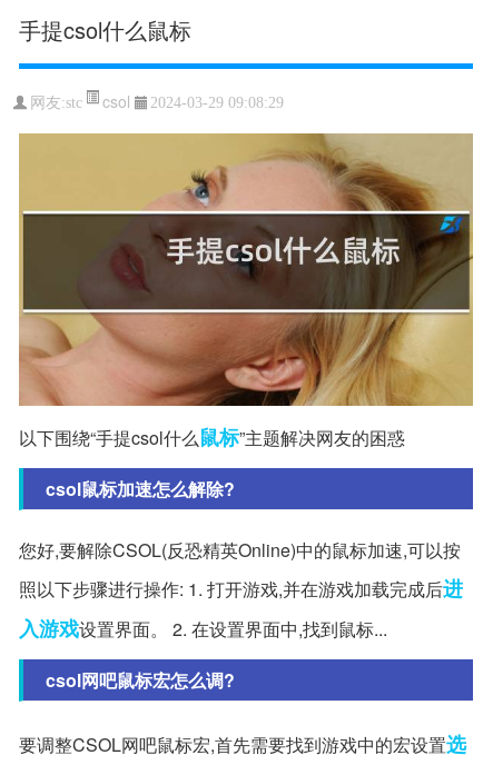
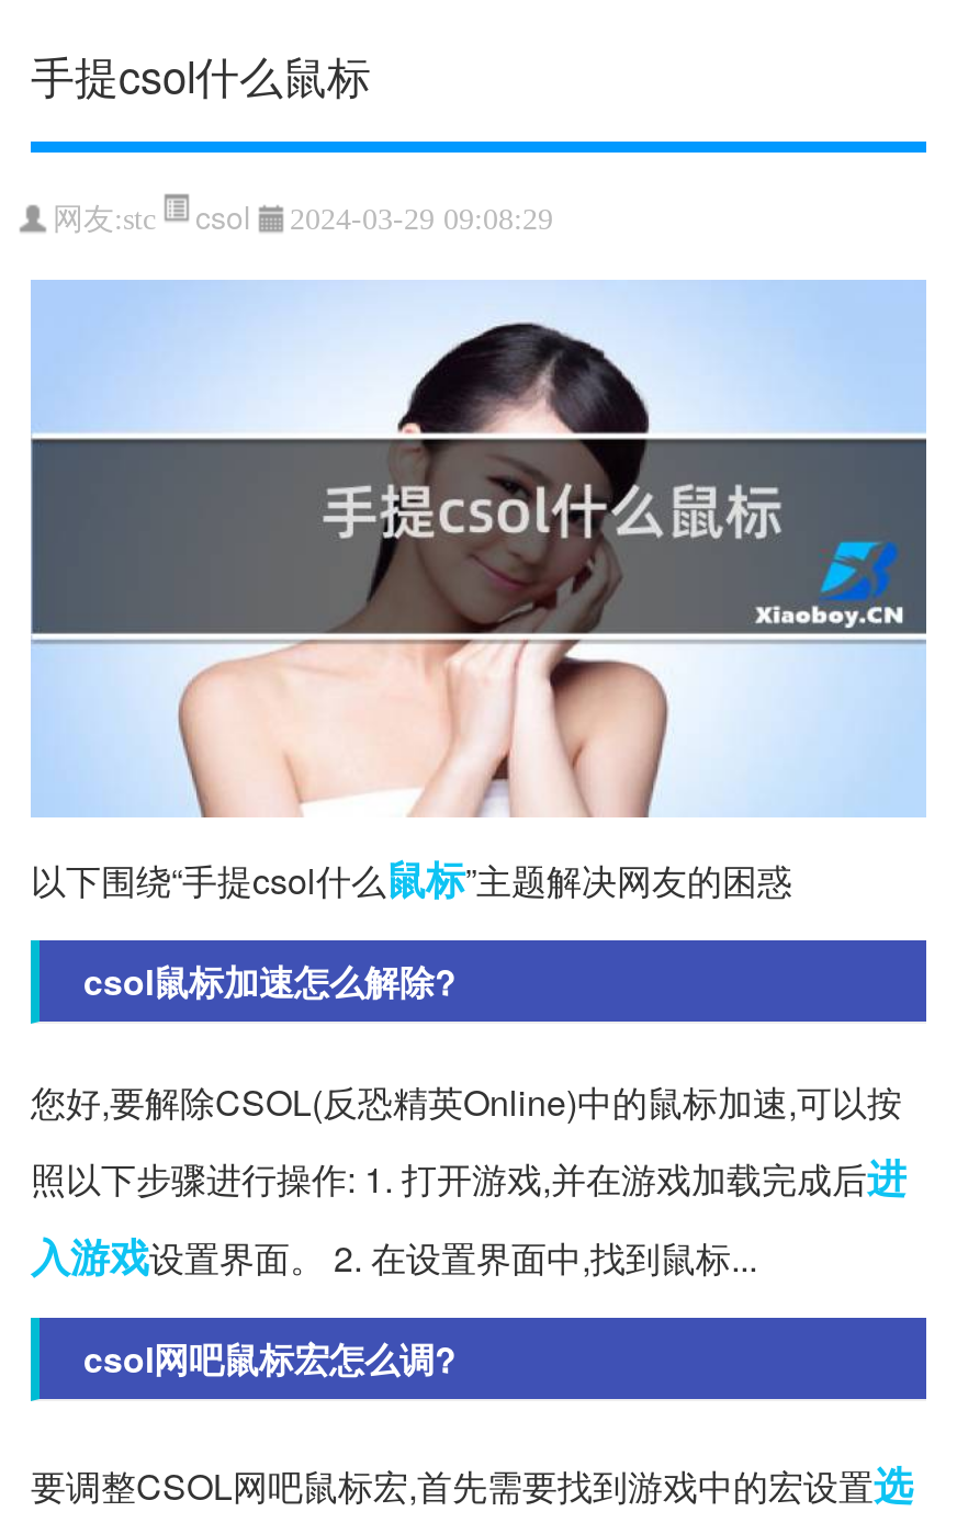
[18,132,474,407] [image] -> [31,280,928,817] [image]

